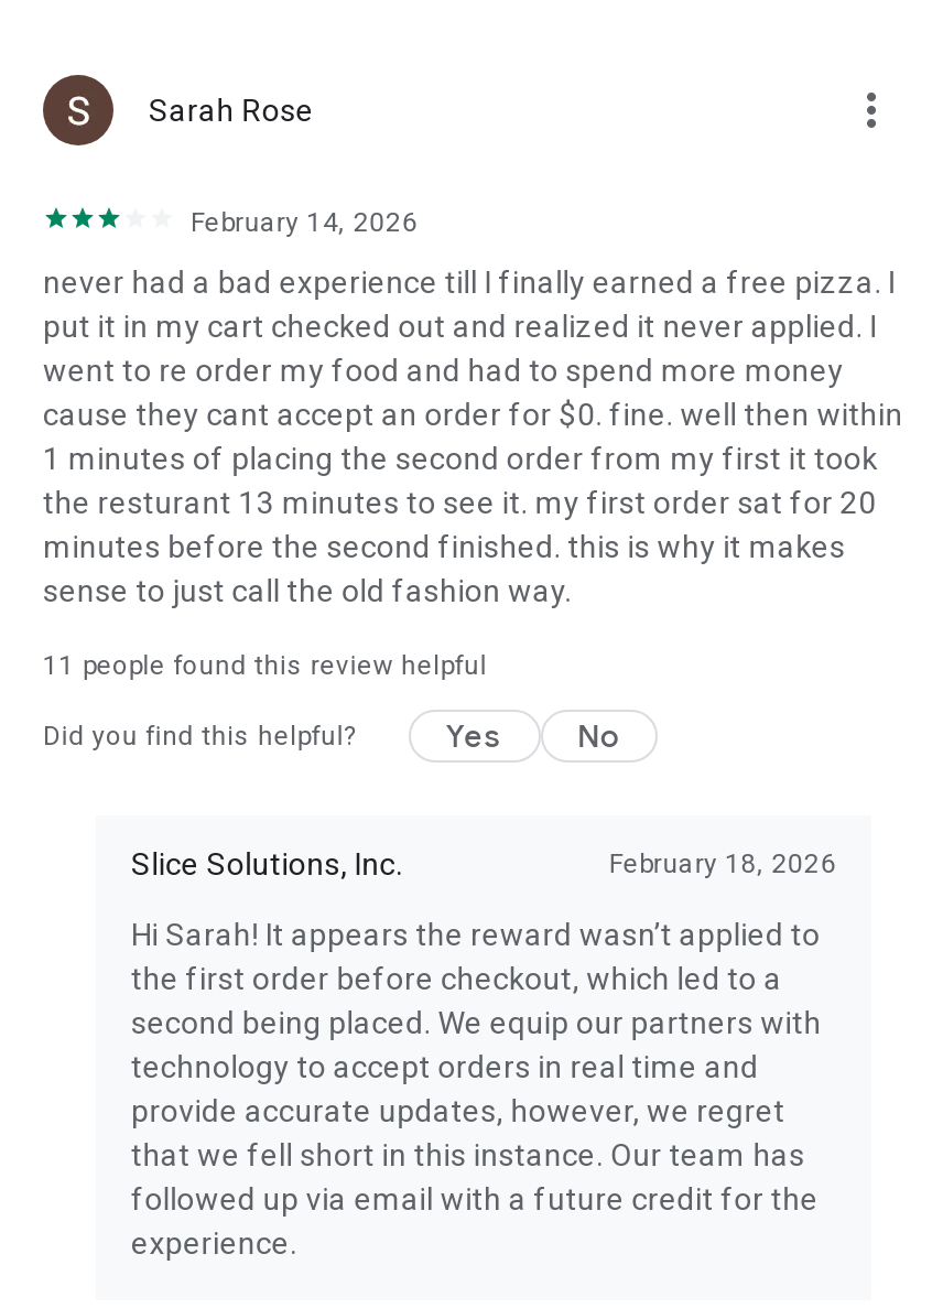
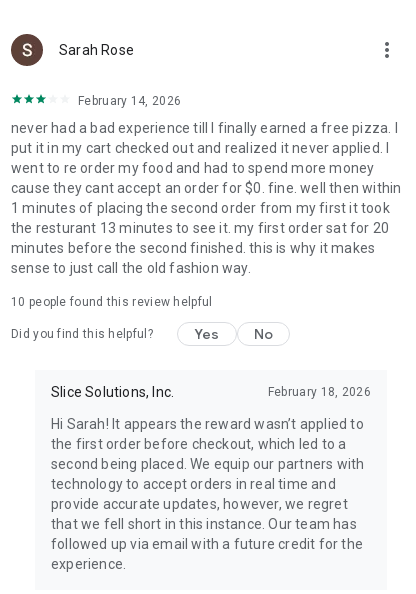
[43,650,487,681] 11 people found this review helpful -> [11,295,212,309] 10 people found this review helpful

